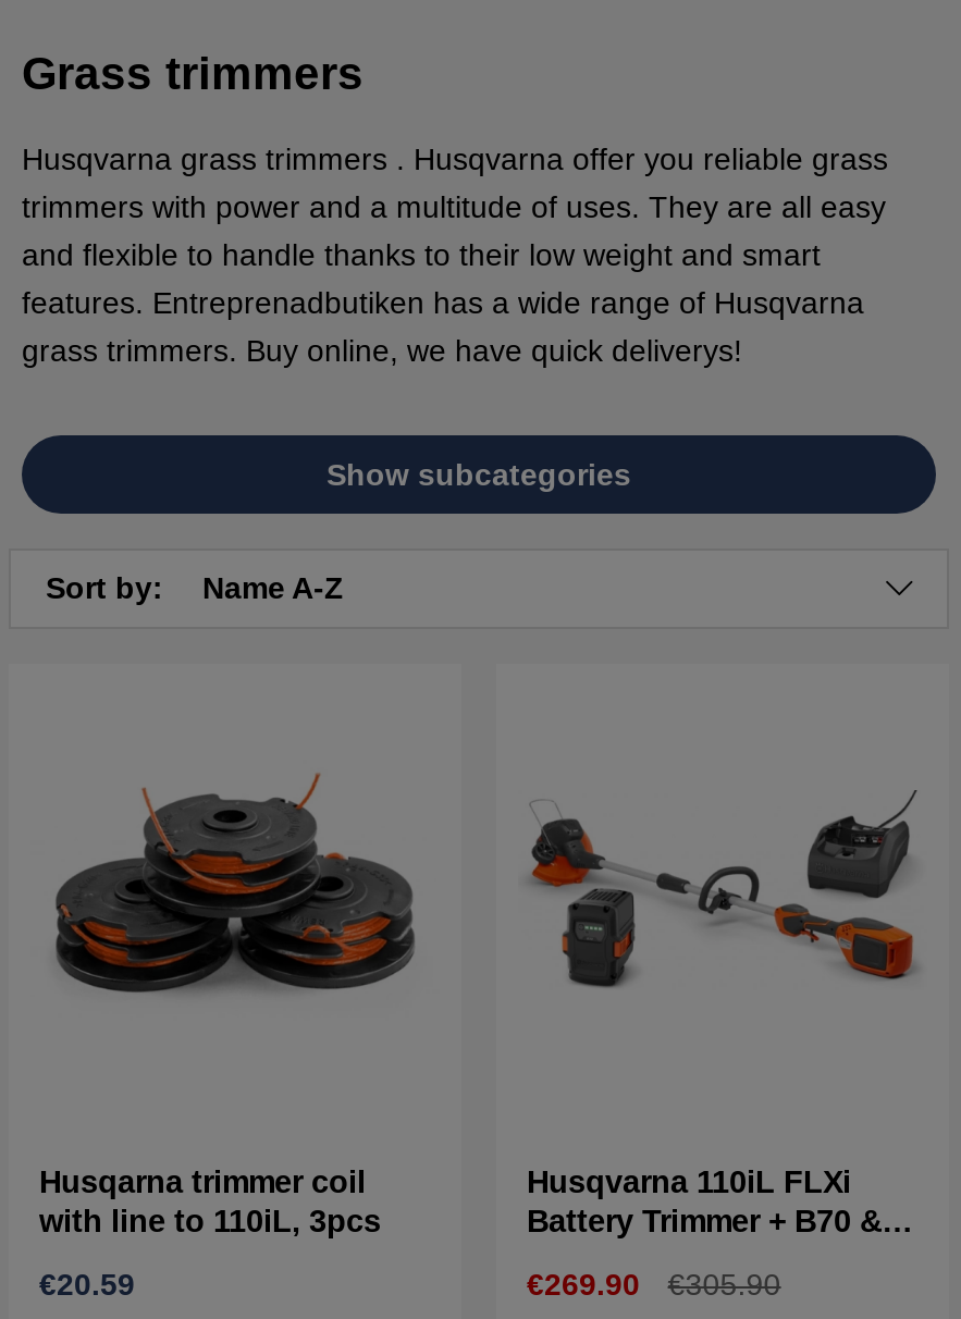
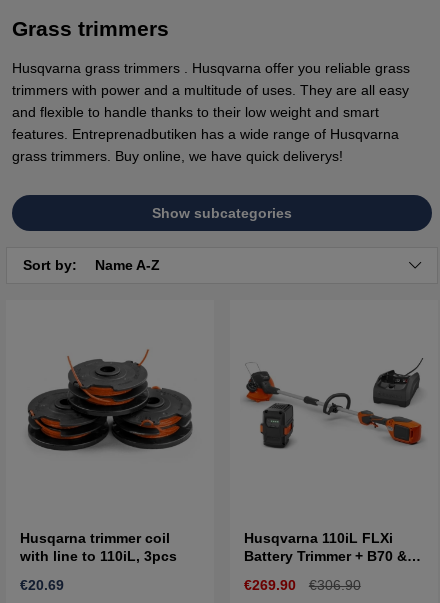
[39,1267,135,1302] €20.59 -> [20,577,64,593] €20.69
[527,1267,781,1302] €269.90 €305.90 -> [244,577,361,593] €269.90 €306.90

